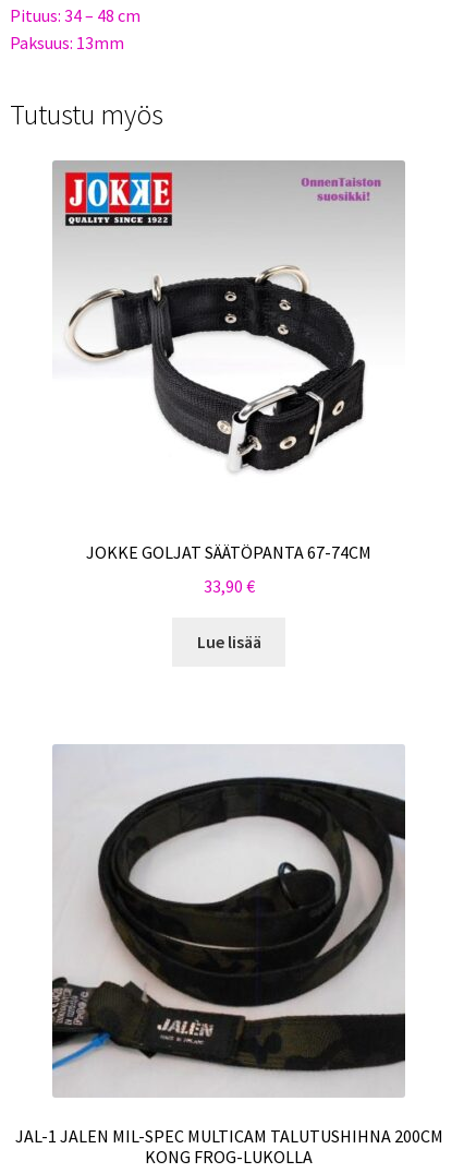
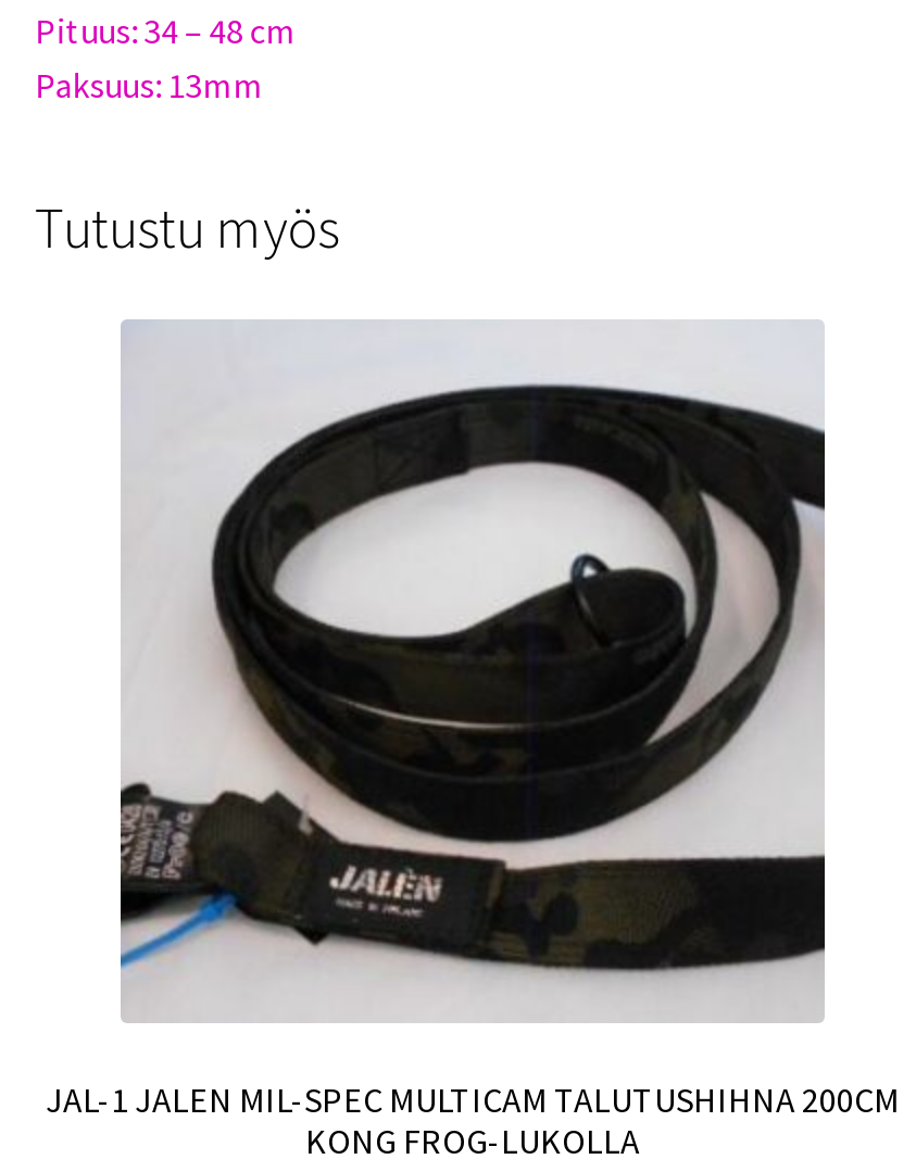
[54,161,405,472] [image] -> none
[86,541,371,652] JOKKE GOLJAT SÄÄTÖPANTA 67-74CM | 33,90 € | Lue lisää -> none

